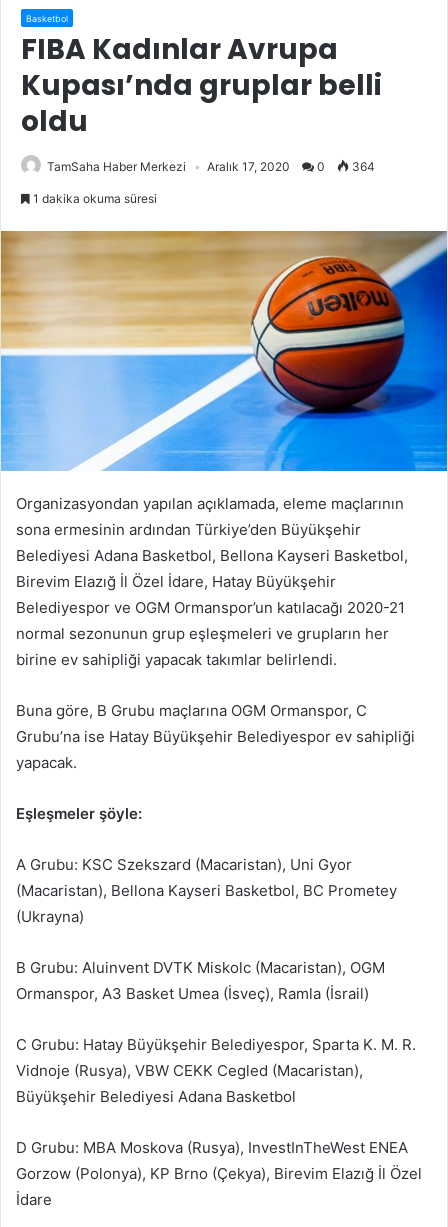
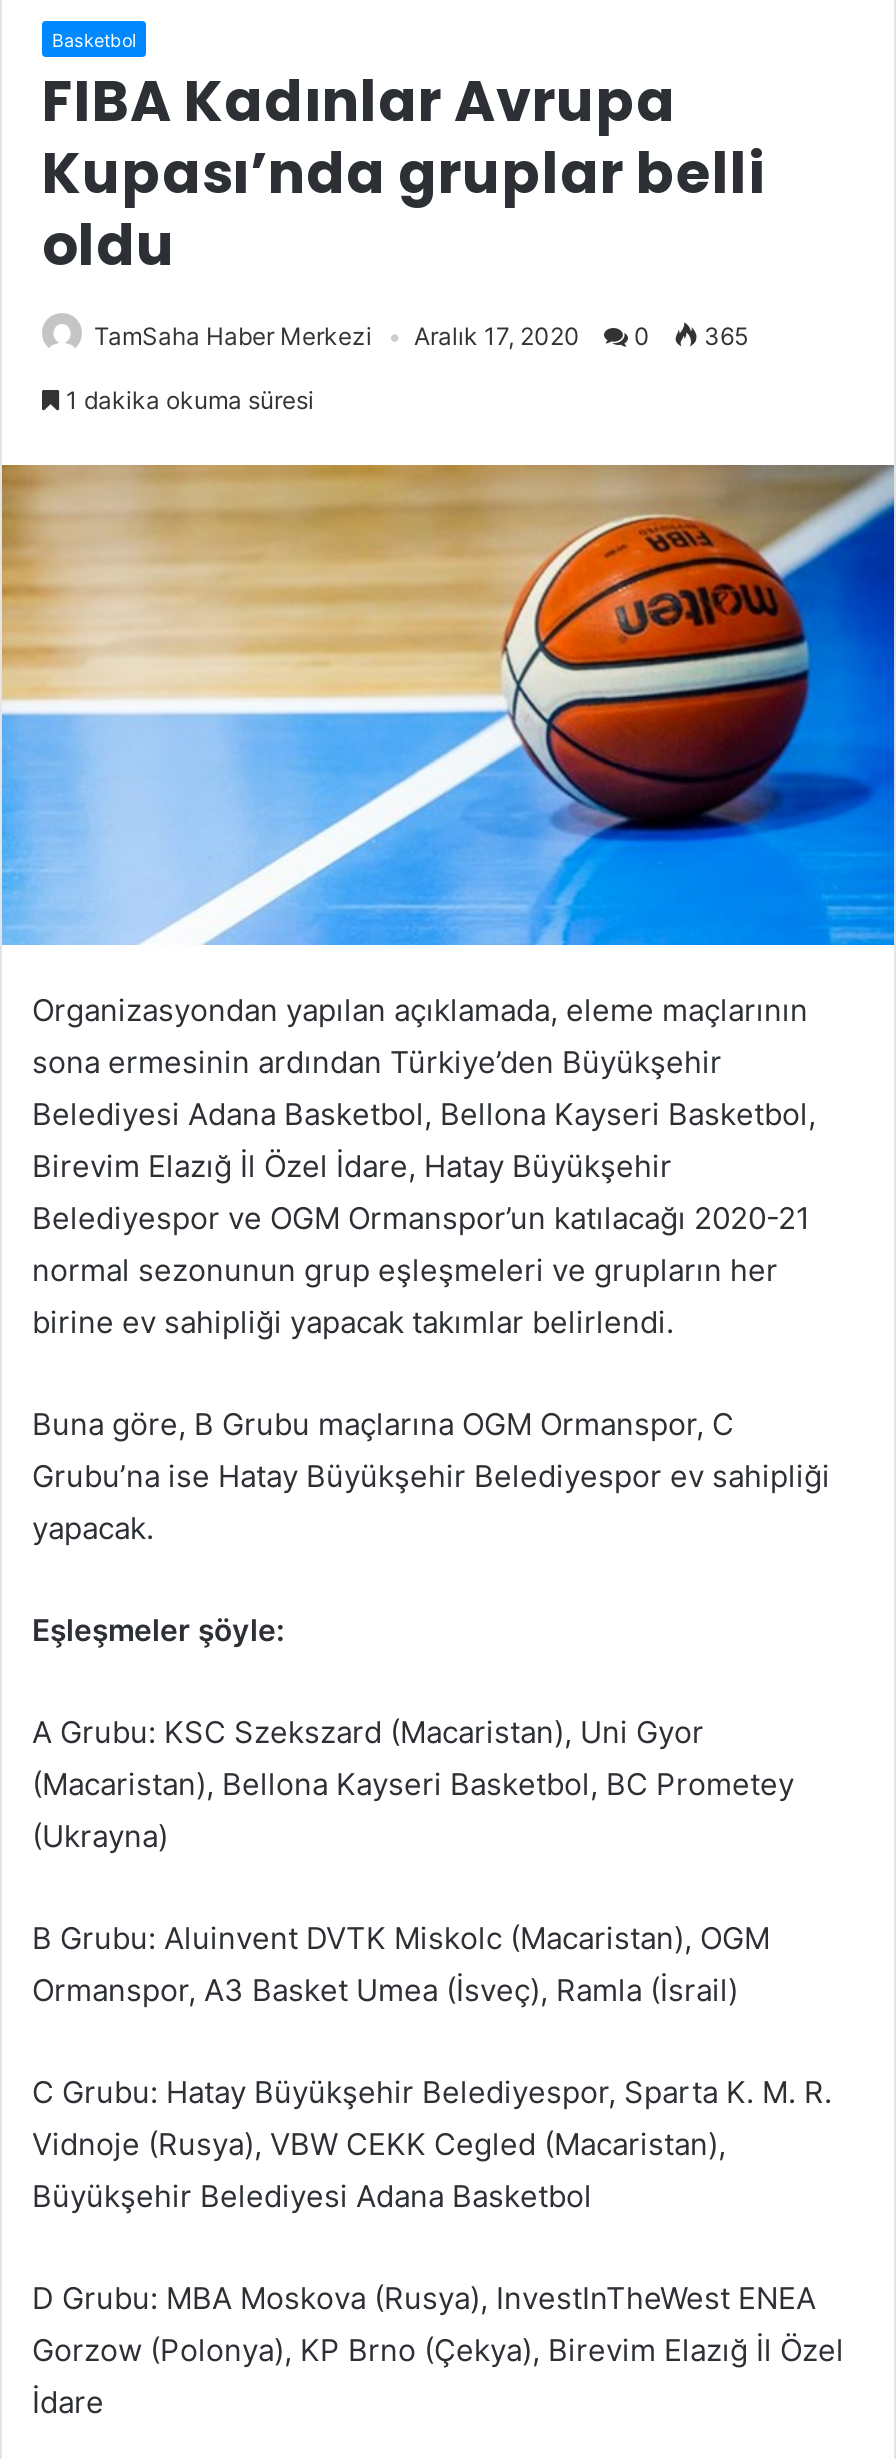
[47,159,375,174] TamSaha Haber Merkezi Aralık 17, 2020 0 364 -> [94,321,748,351] TamSaha Haber Merkezi Aralık 17, 2020 0 365

